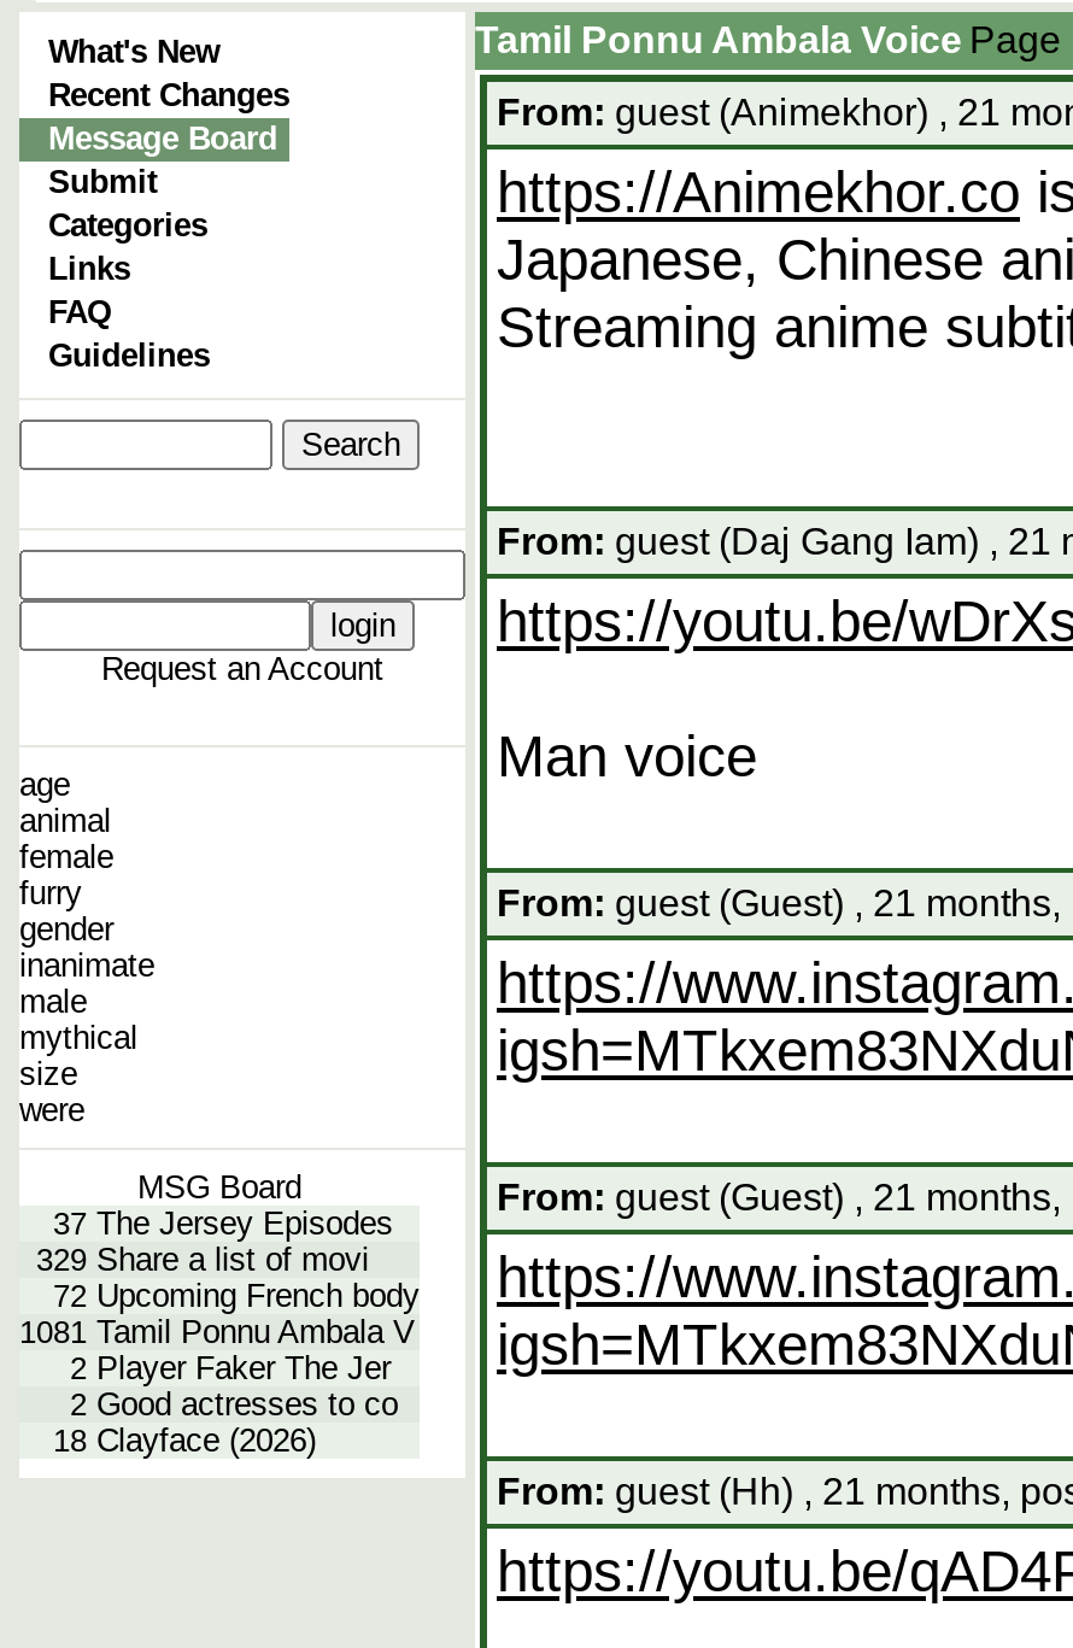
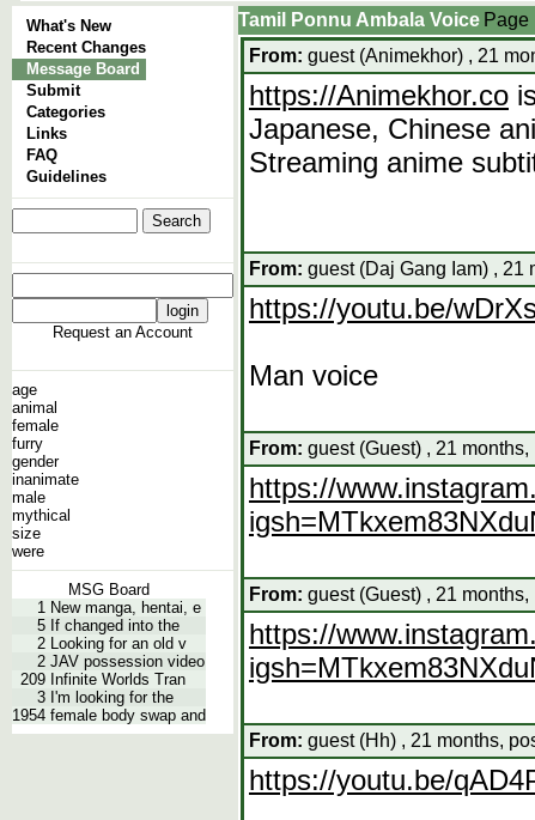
[19,1206,420,1459] 37 The Jersey Episodes | 329 Share a list of movi | 72 Upcoming French body | 1081 Tamil Ponnu Ambala V | 2 Player Faker The Jer | 2 Good actresses to co | 18 Clayface (2026) -> [12,599,206,724] 1 New manga, hentai, e | 5 If changed into the | 2 Looking for an old v | 2 JAV possession video | 209 Infinite Worlds Tran | 3 I'm looking for the | 1954 female body swap and

